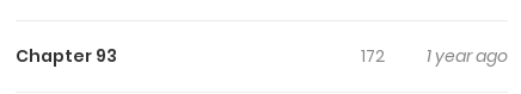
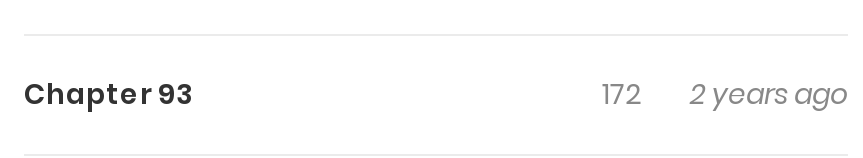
[361,44,508,67] 172 1 year ago -> [601,73,848,113] 172 2 years ago

